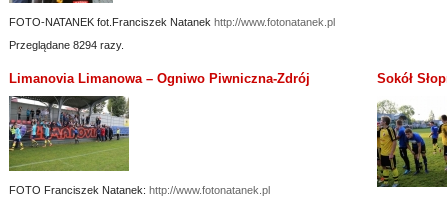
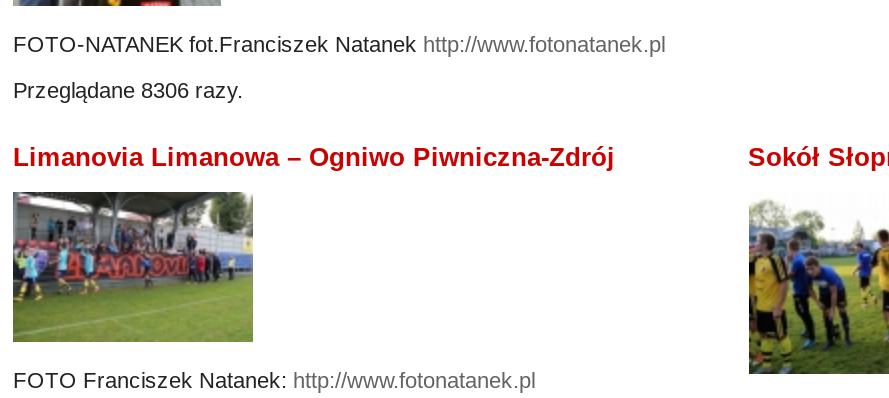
[9,39,124,51] Przeglądane 8294 razy. -> [13,78,243,102] Przeglądane 8306 razy.

